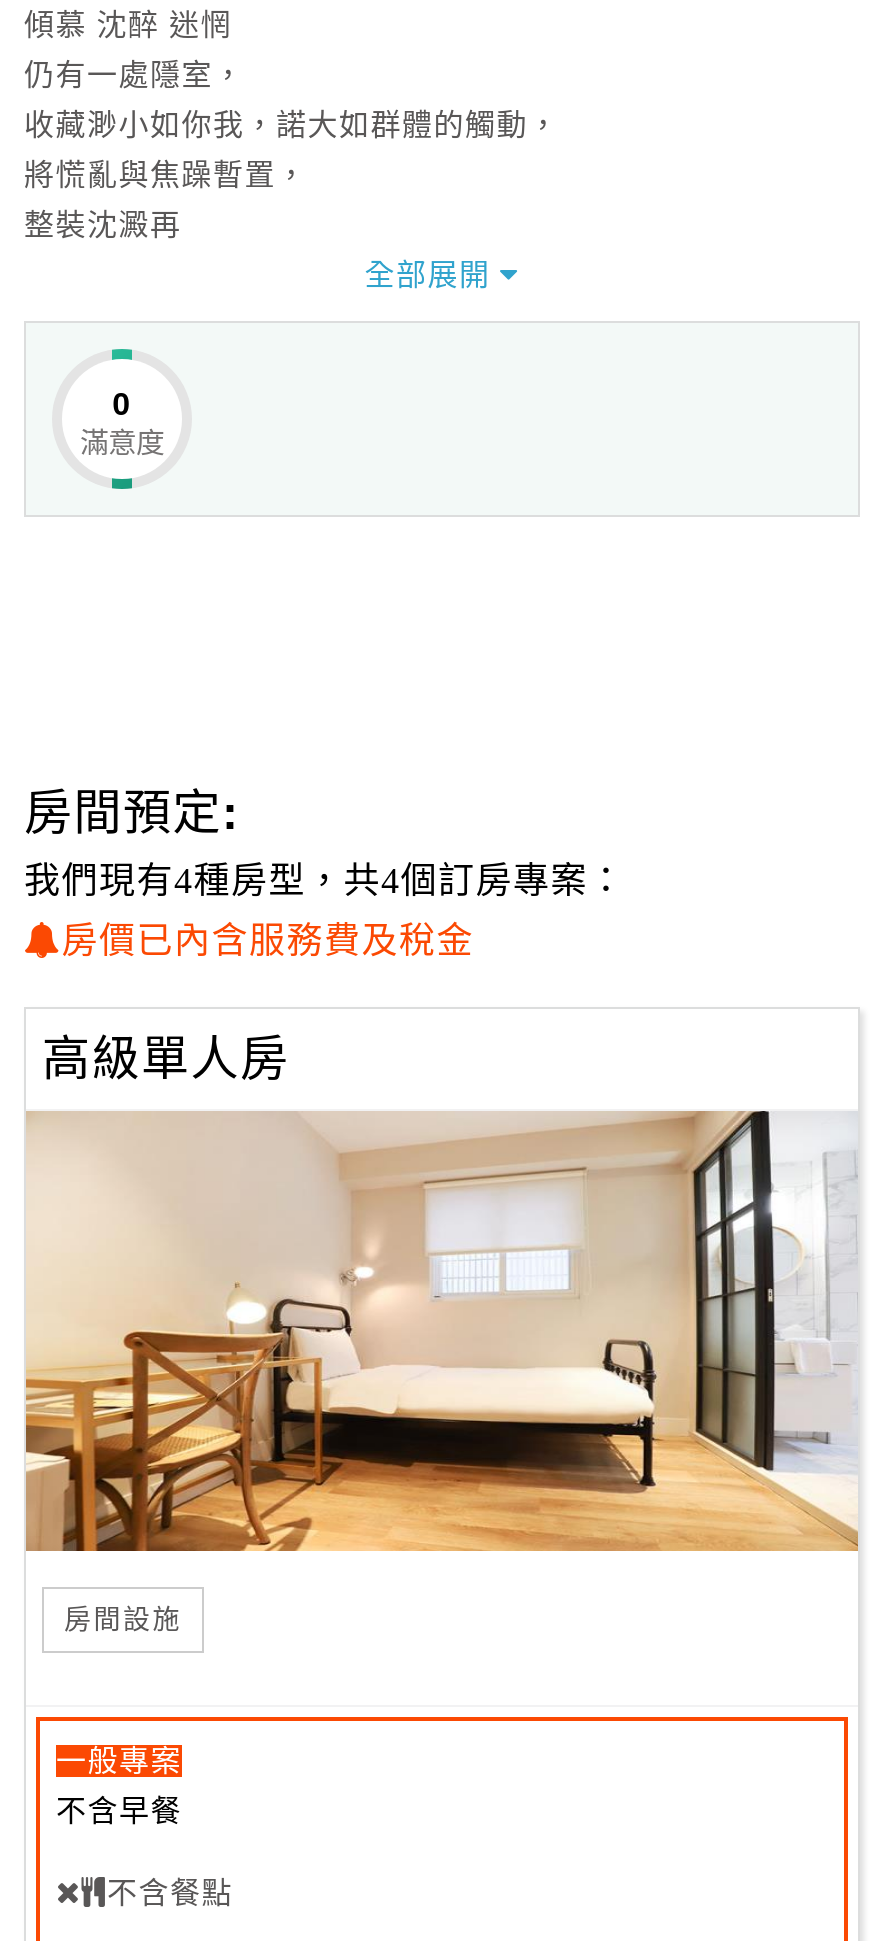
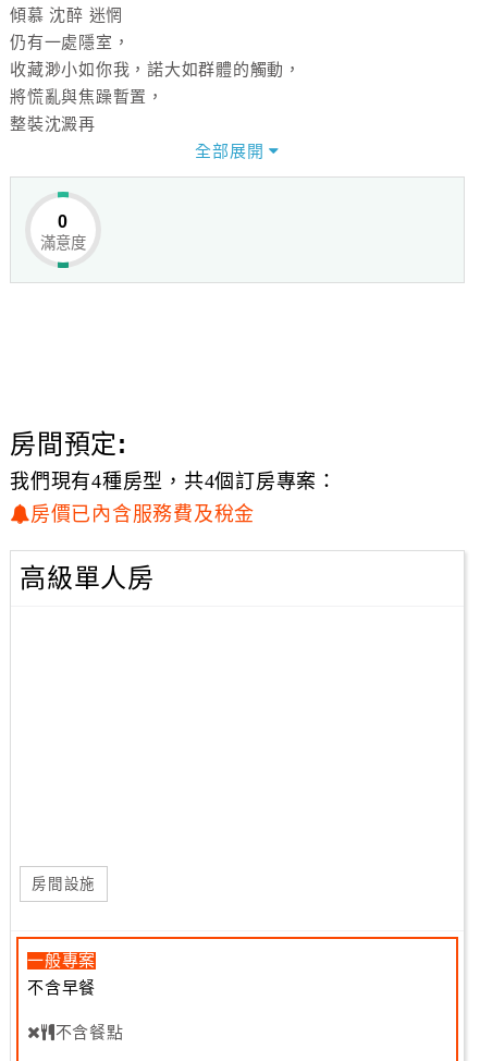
[24,1109,860,1553] [image] -> none

